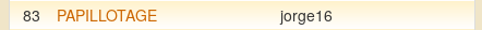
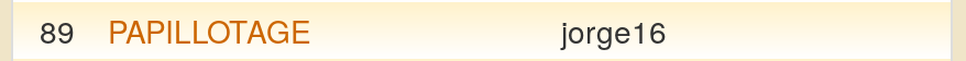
[23,4,157,26] 83 PAPILLOTAGE -> [40,9,310,52] 89 PAPILLOTAGE

